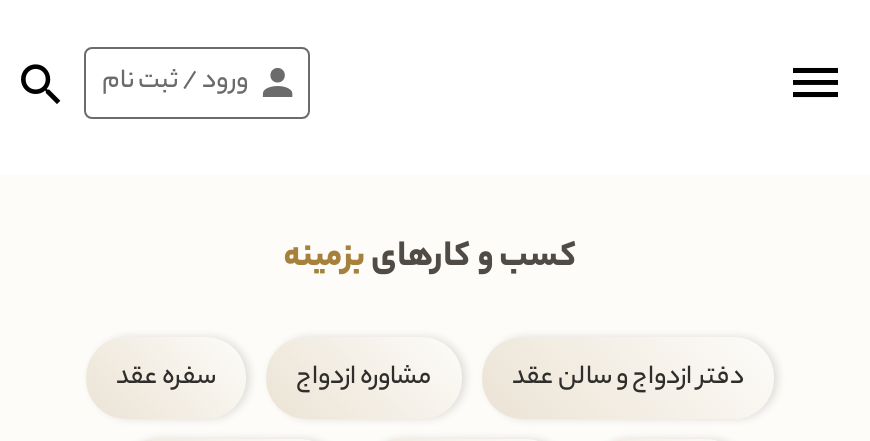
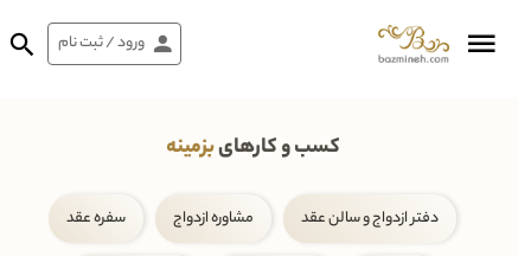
none -> [377,24,450,64] [image]

